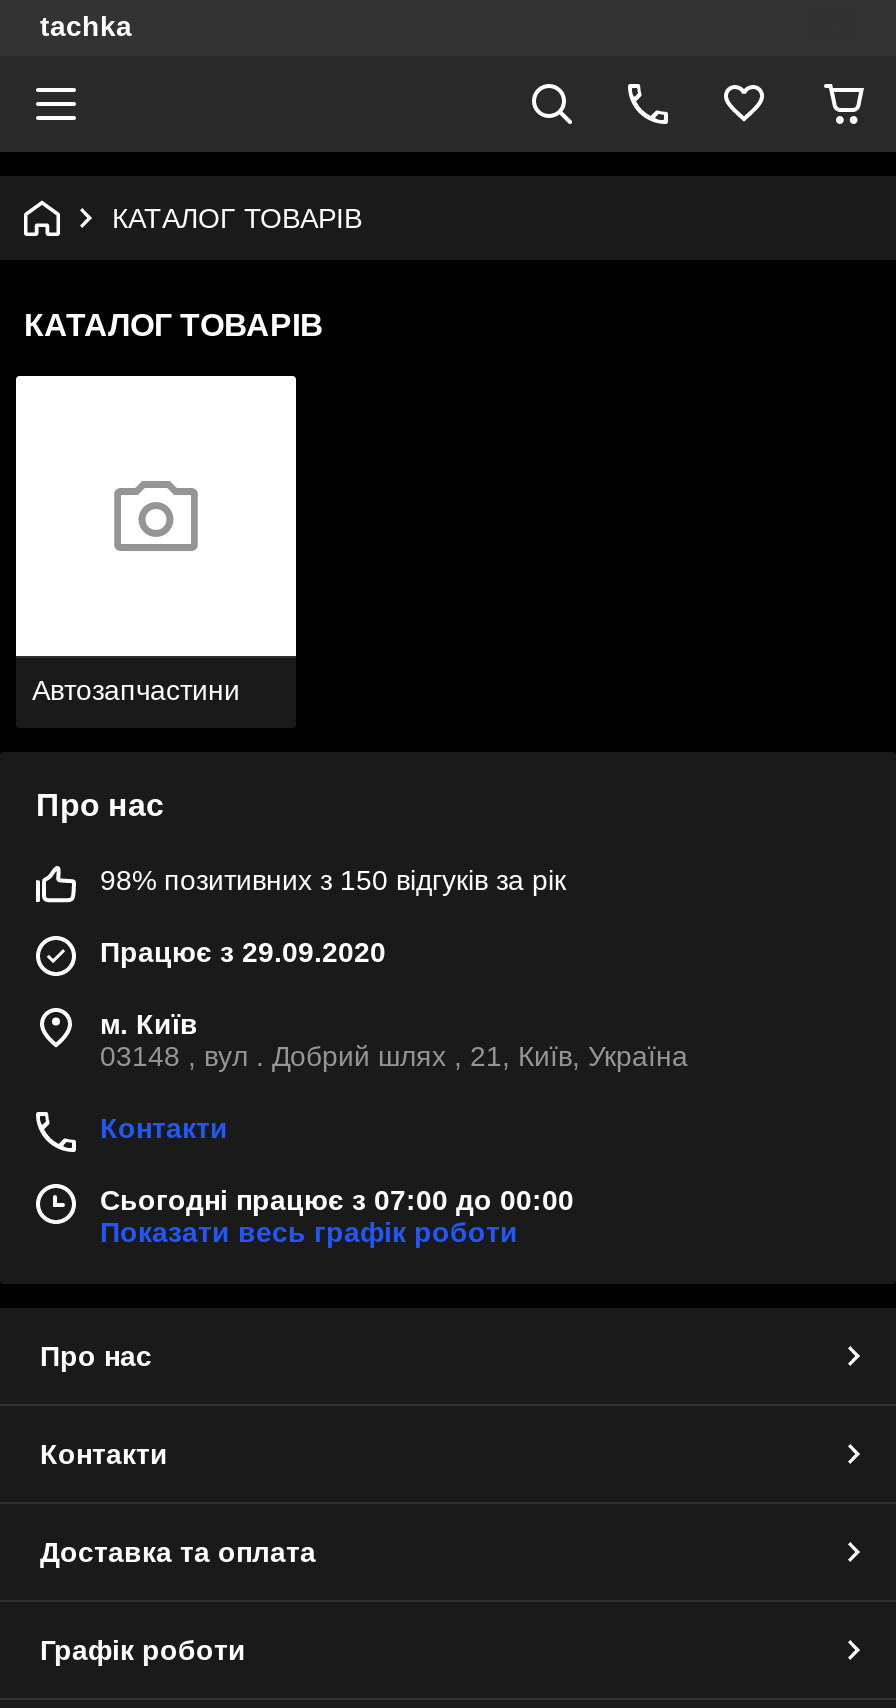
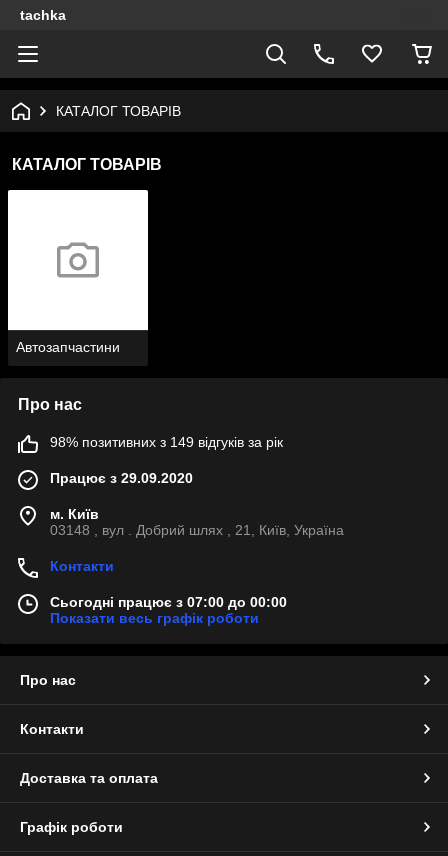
[100,864,566,896] 98% позитивних з 150 відгуків за рік -> [50,434,283,450] 98% позитивних з 149 відгуків за рік

